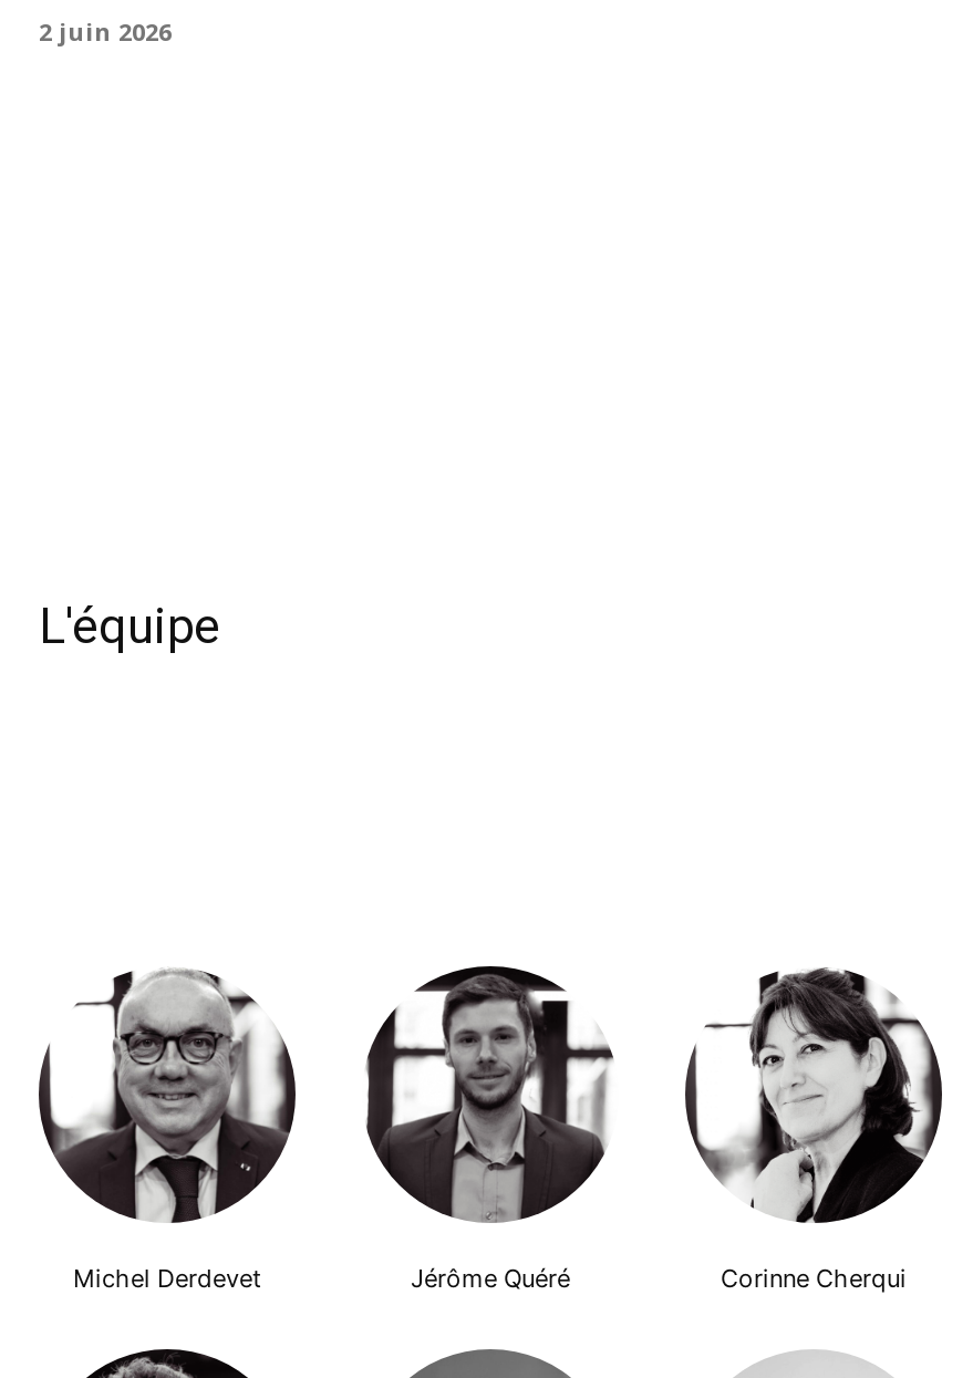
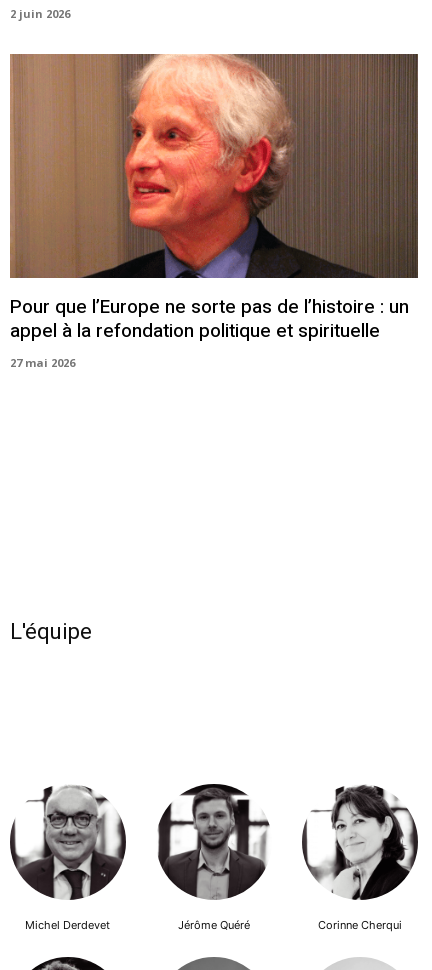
none -> [9,53,419,370] [image] | Pour que l’Europe ne sorte pas de l’histoire : un | appel à la refondation politique et spirituelle | 27 mai 2026

